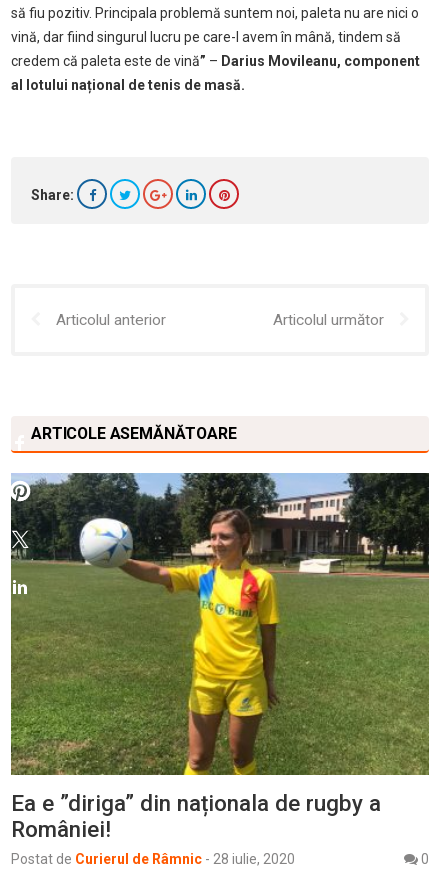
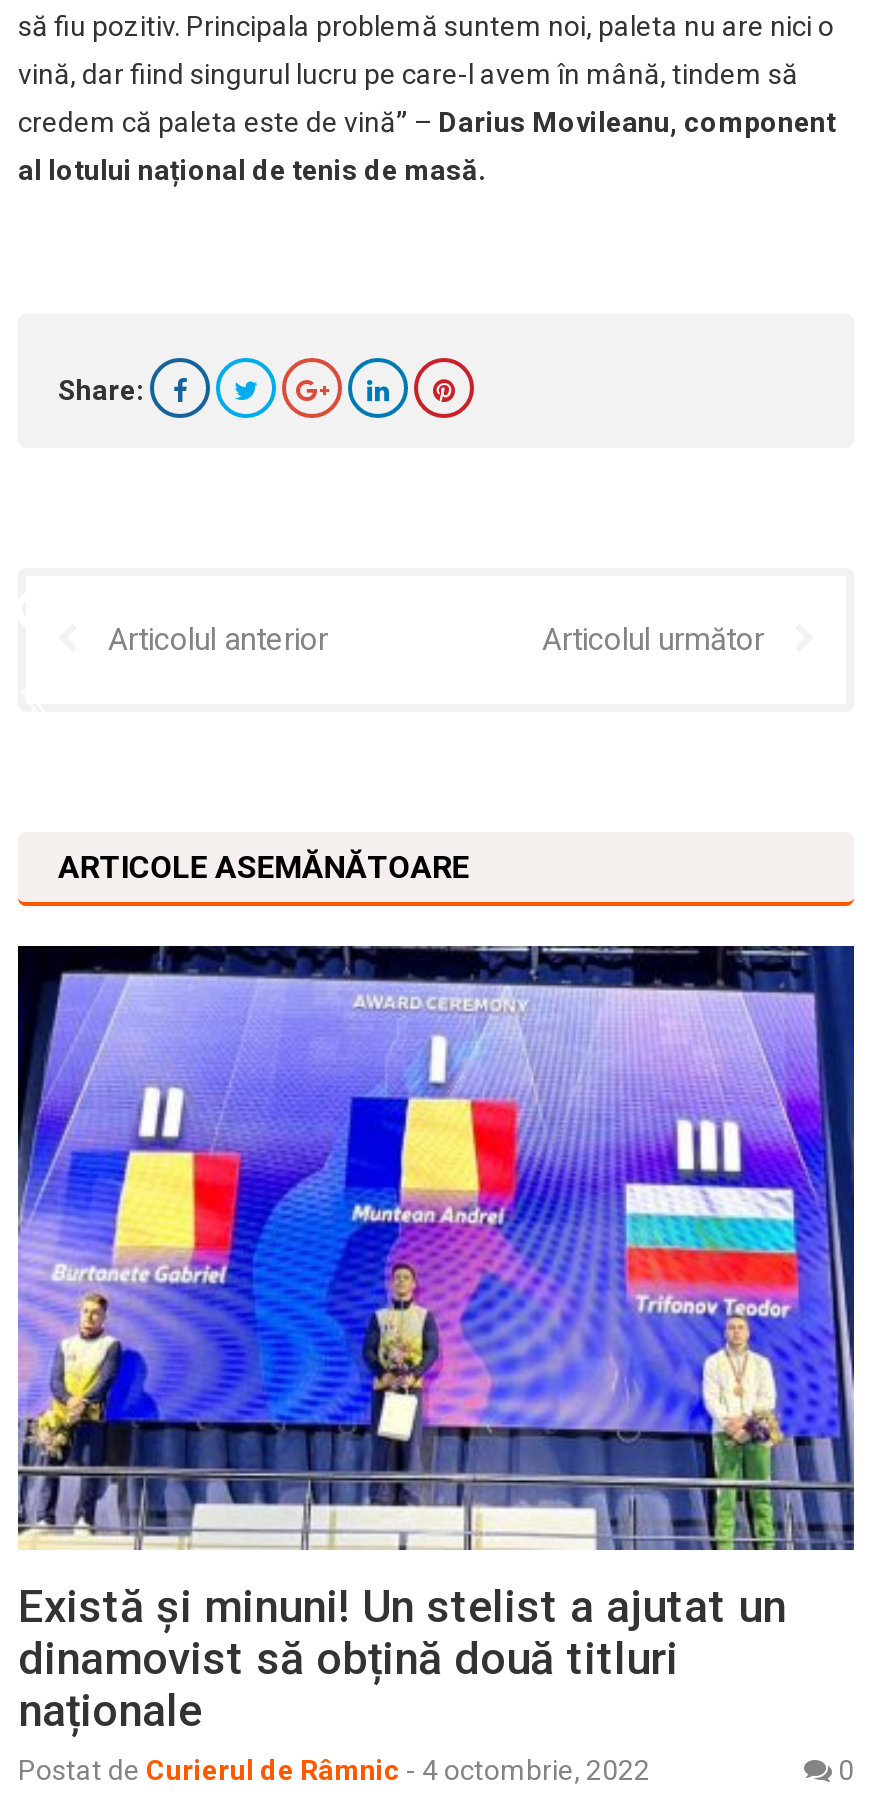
[10,472,430,866] [image] | Ea e ”diriga” din naționala de rugby a | României! | Postat de Curierul de Râmnic - 28 iulie, 2020 -> [16,944,856,1785] [image] | Există și minuni! Un stelist a ajutat un | dinamovist să obțină două titluri | naționale | Postat de Curierul de Râmnic - 4 octombrie, 2022

